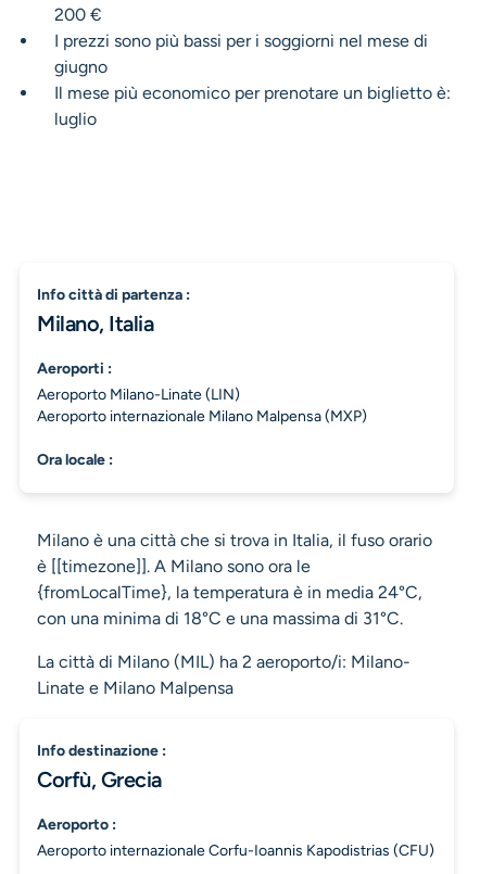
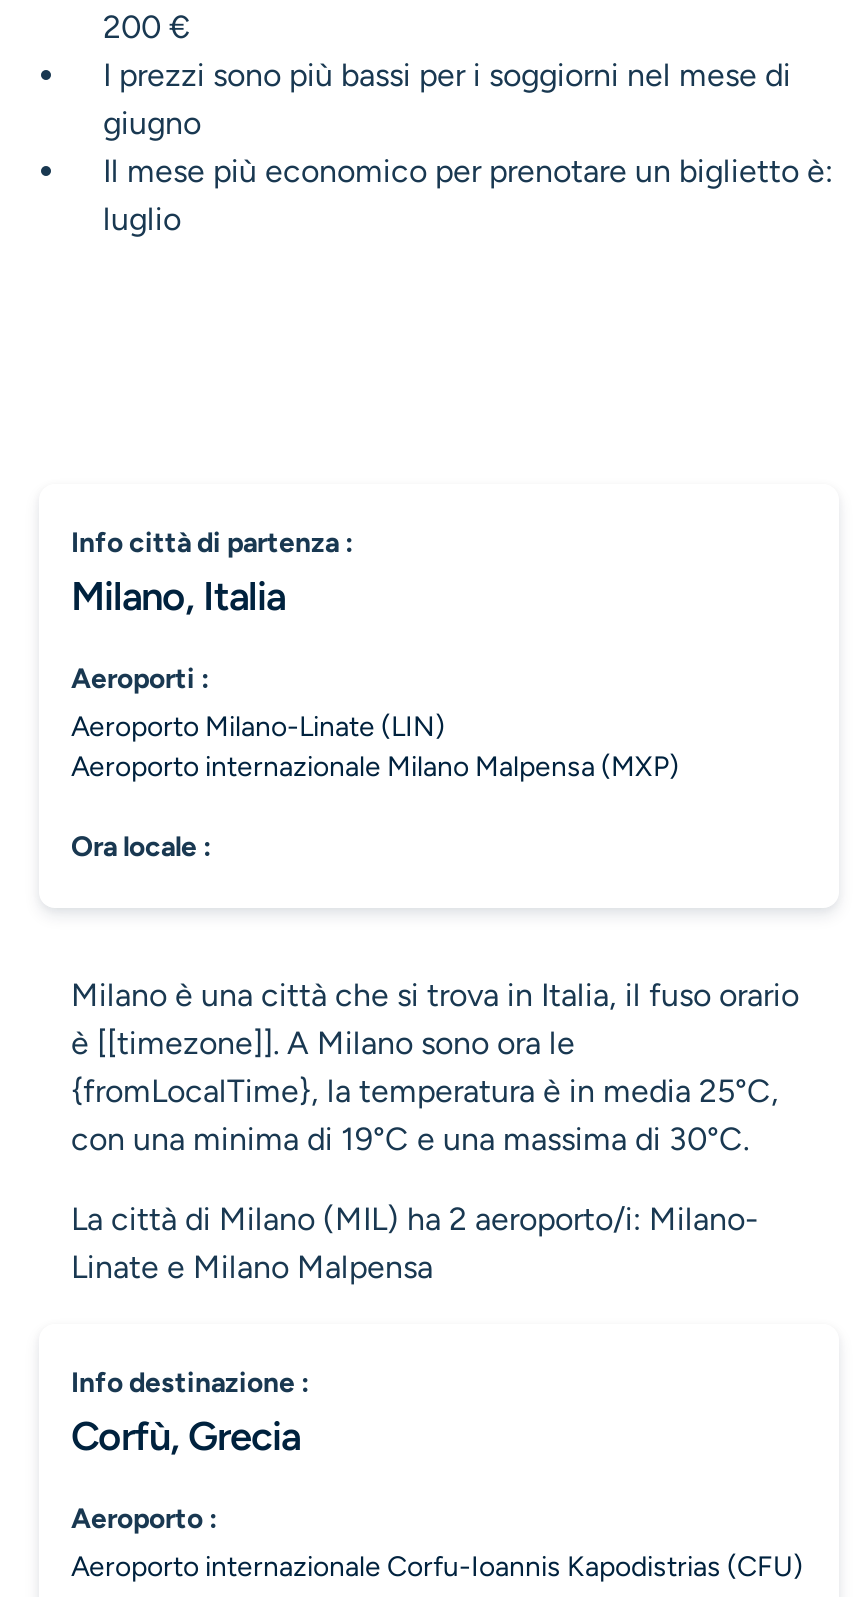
[37,582,422,603] {fromLocalTime}, la temperatura è in media 24°C, -> [71,1072,779,1110] {fromLocalTime}, la temperatura è in media 25°C,
[37,608,403,629] con una minima di 18°C e una massima di 31°C. -> [71,1120,749,1158] con una minima di 19°C e una massima di 30°C.

